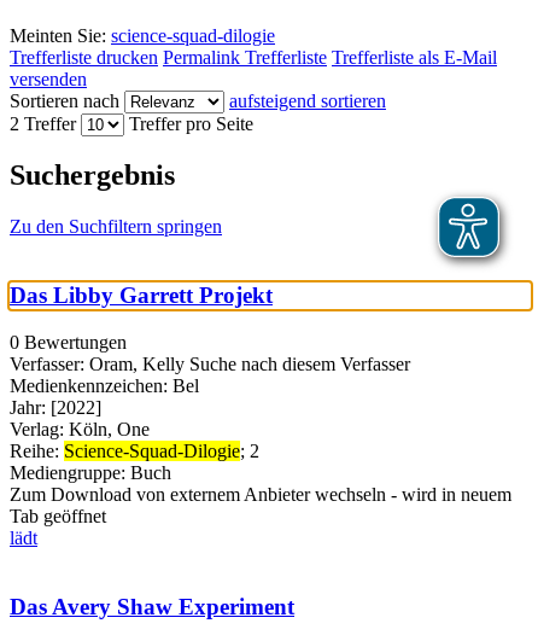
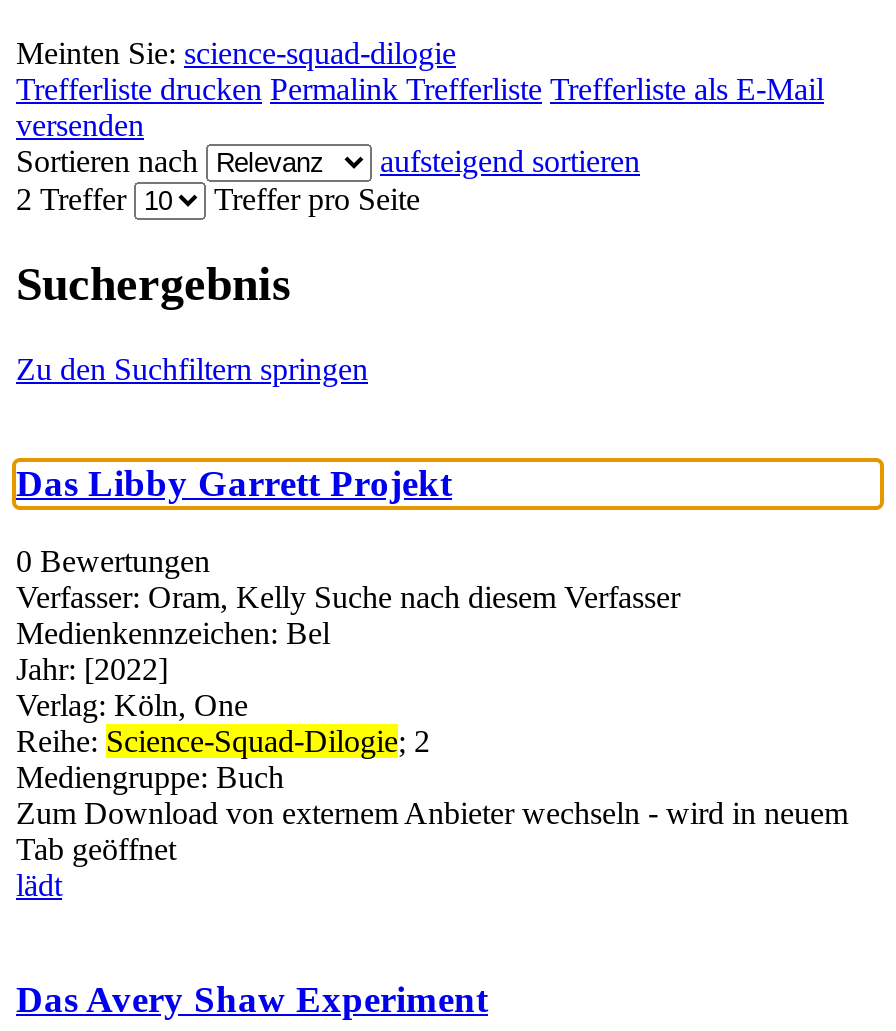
[435,196,507,266] [image] -> none

